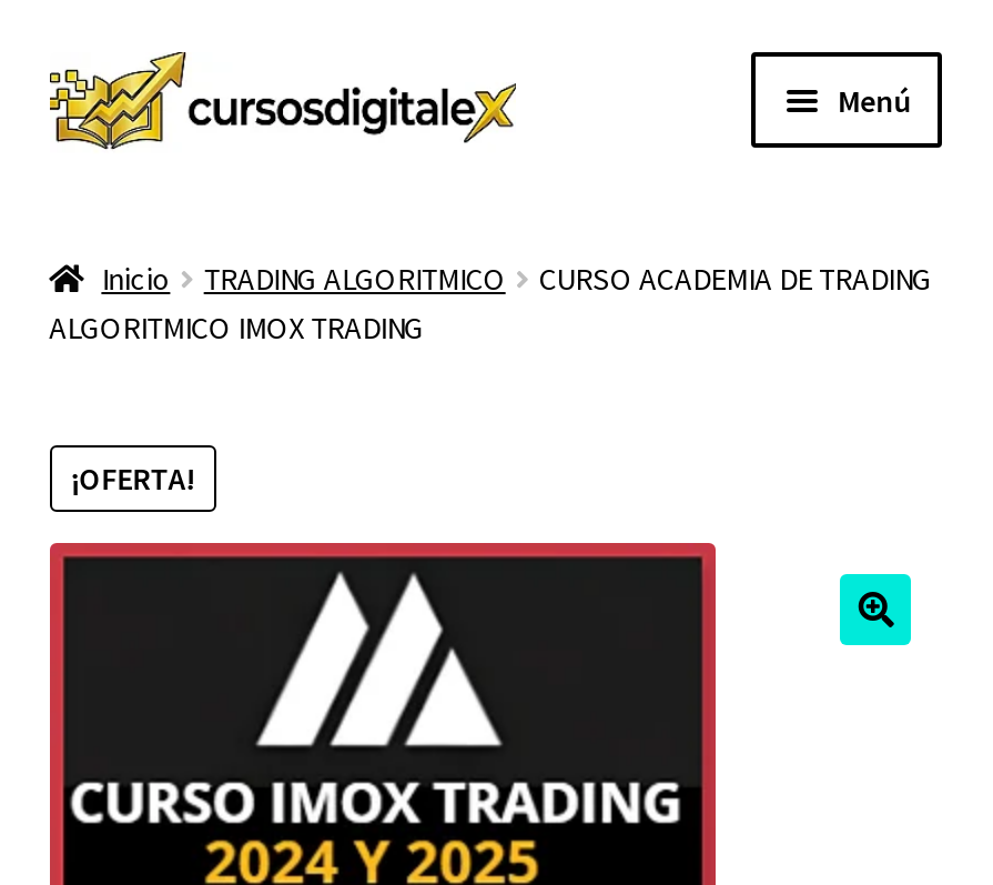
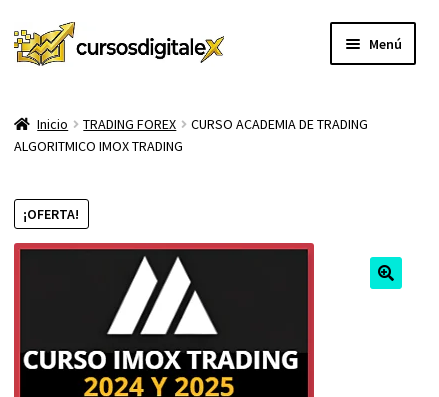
[204,259,505,299] TRADING ALGORITMICO -> [83,115,176,133] TRADING FOREX

